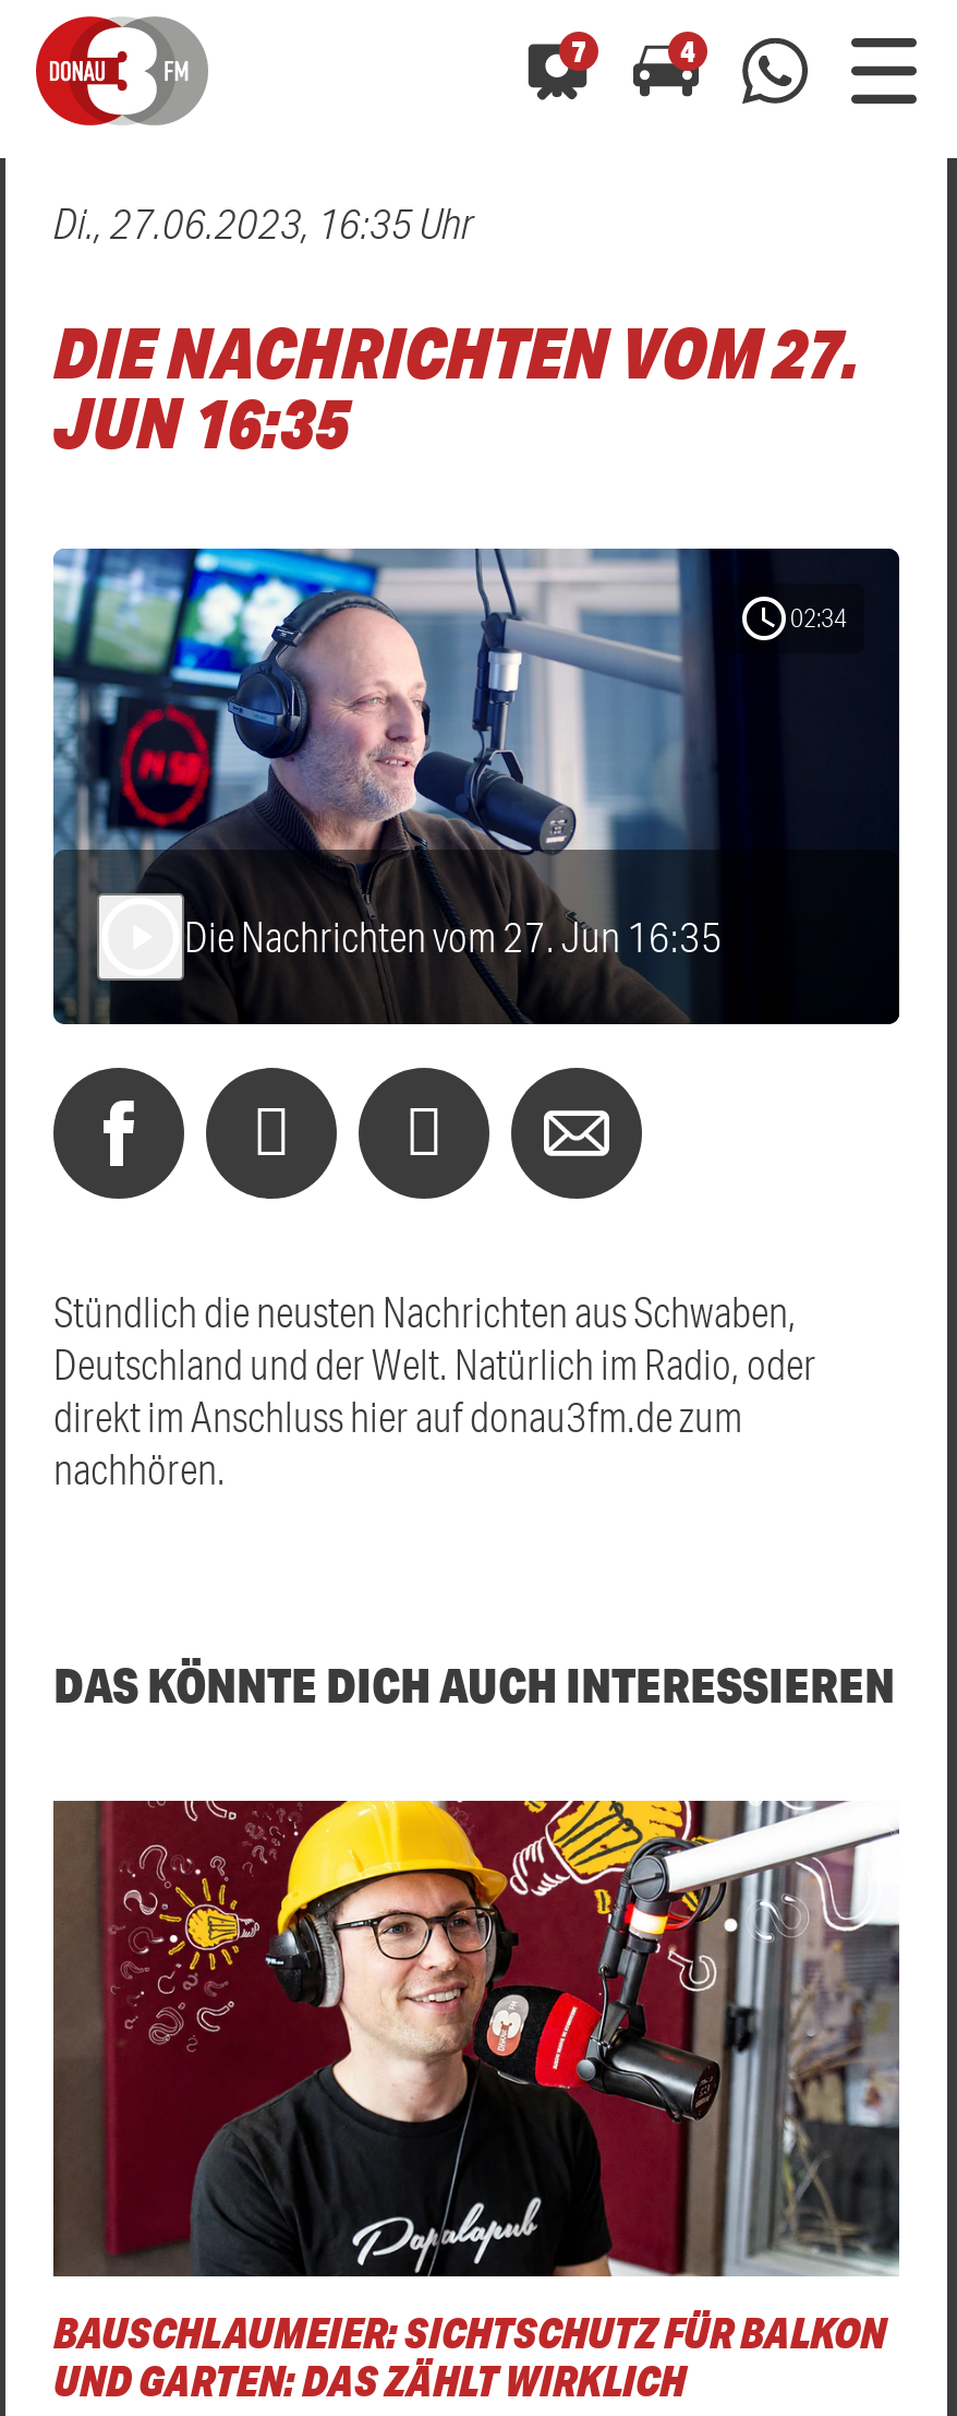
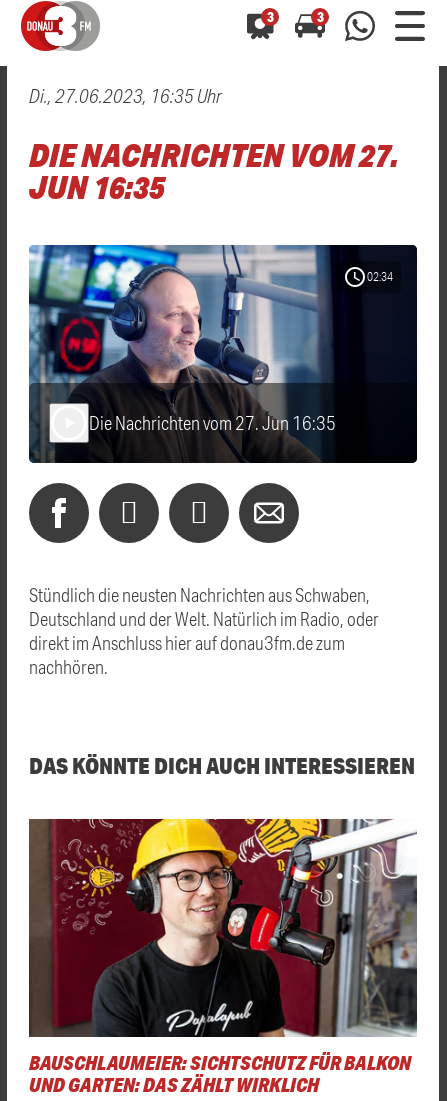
[571,32,586,71] 7 -> [266,8,273,26] 3
[680,32,695,71] 4 -> [316,8,323,26] 3

